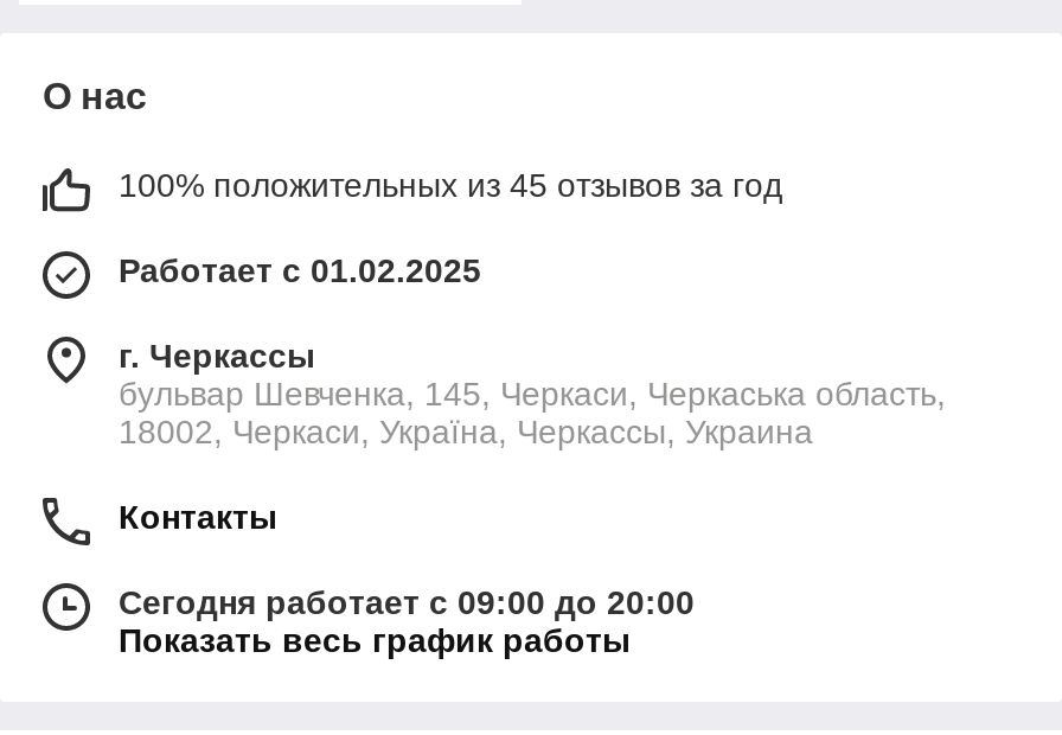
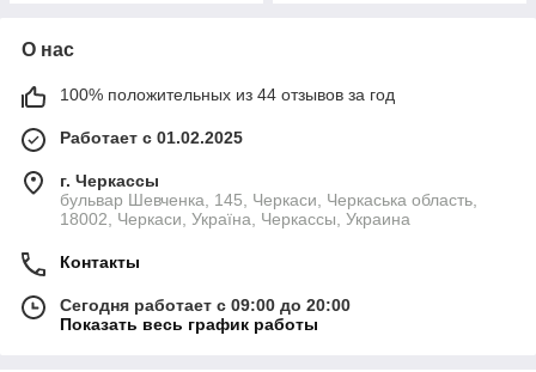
[119,167,782,205] 100% положительных из 45 отзывов за год -> [60,85,395,105] 100% положительных из 44 отзывов за год

